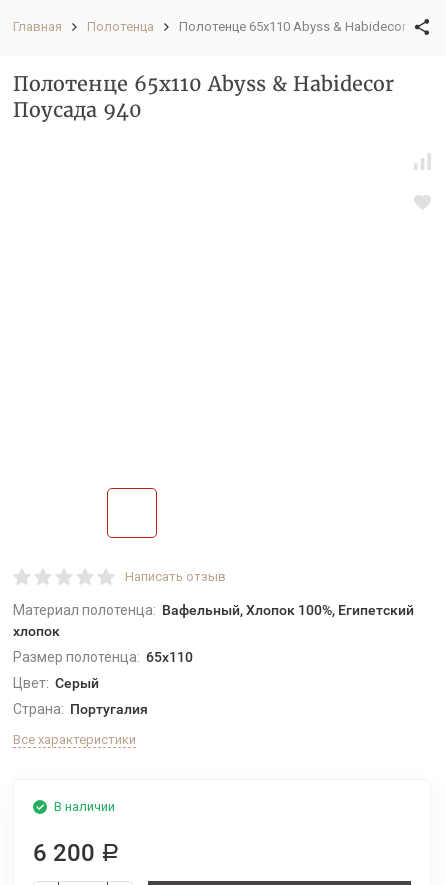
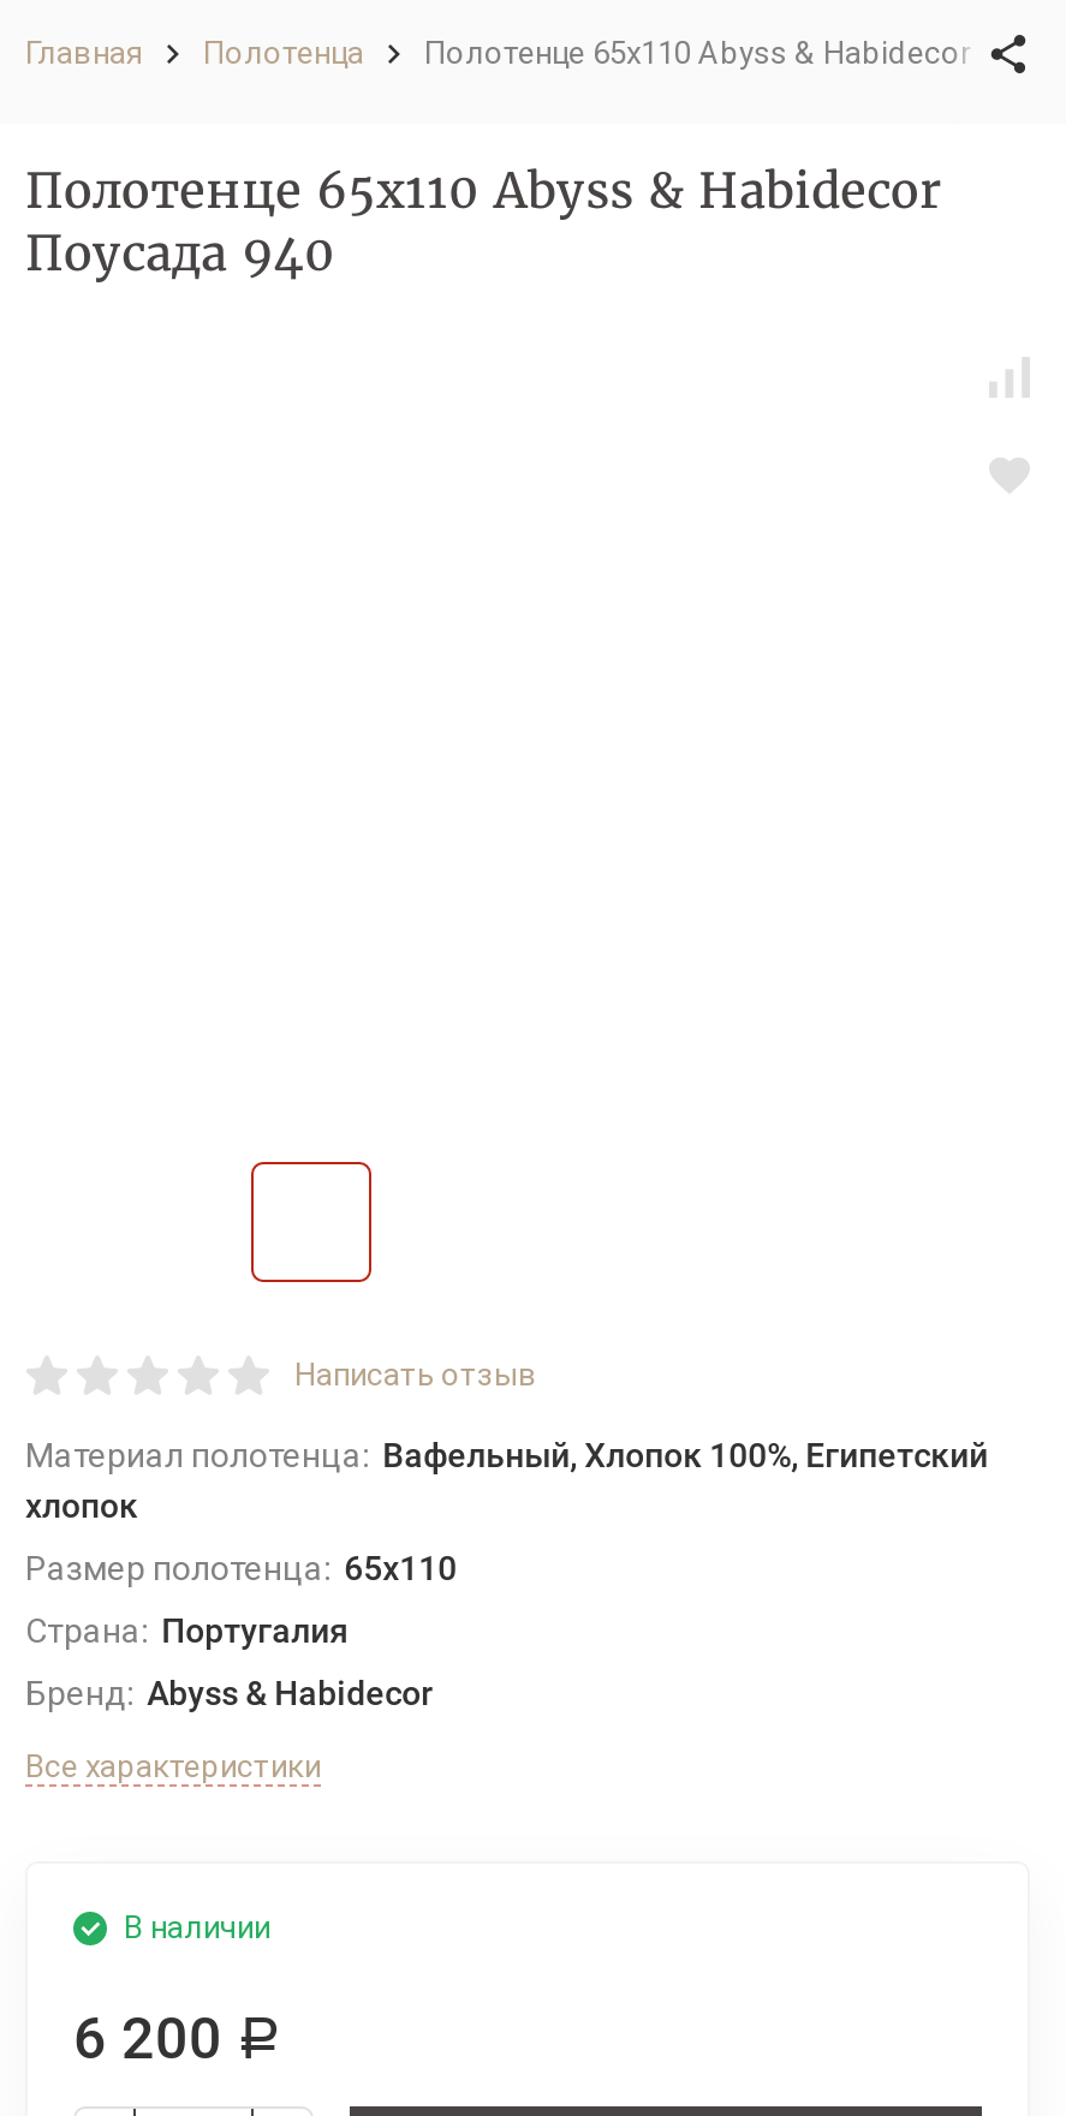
[13,675,99,691] Цвет: Серый -> none
moved [13,701,148,717] -> [25,1611,349,1650]: Страна: Португалия
none -> [25,1674,433,1712] Бренд: Abyss & Habidecor

